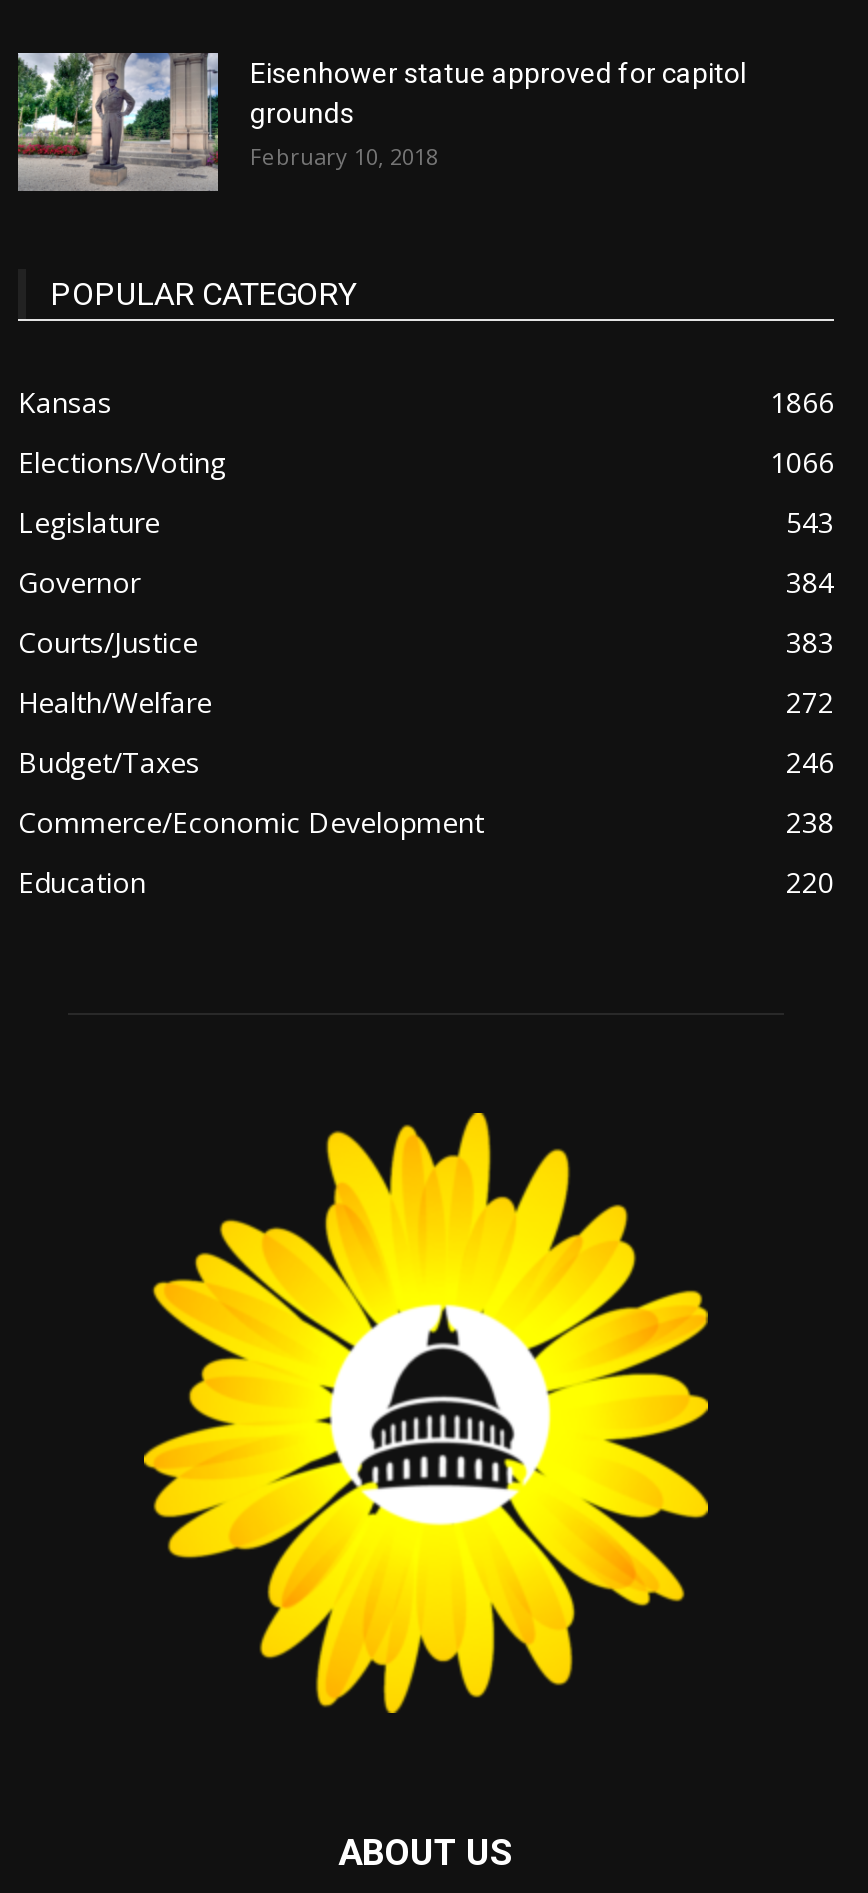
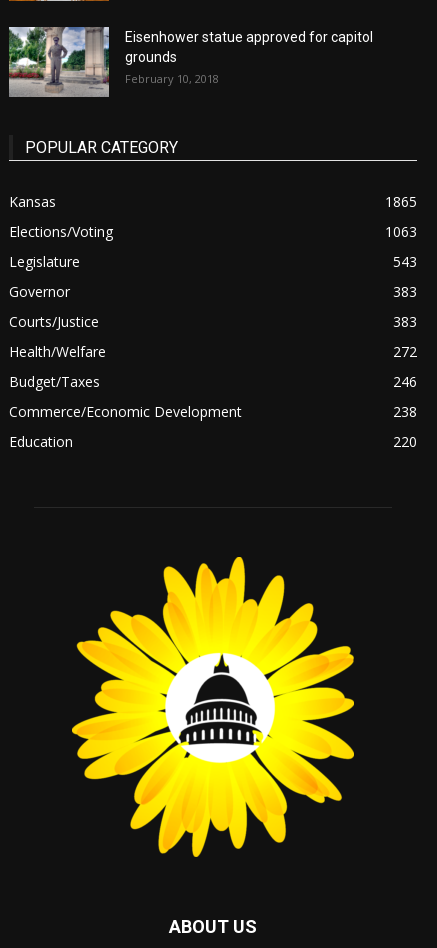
[770,383,834,421] 1866 -> [385,192,417,211] 1865
[770,443,834,481] 1066 -> [385,222,417,241] 1063
[786,563,834,601] 384 -> [393,282,417,301] 383

